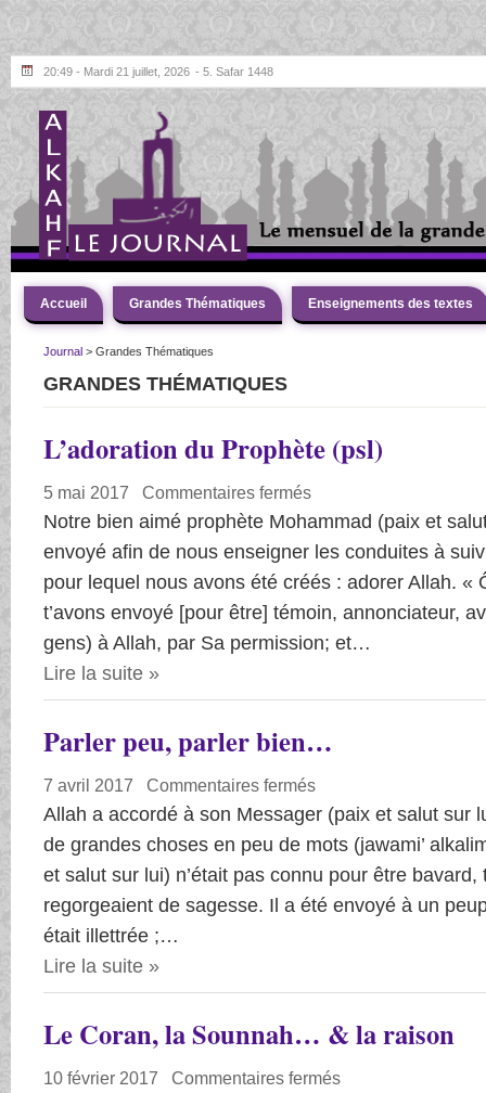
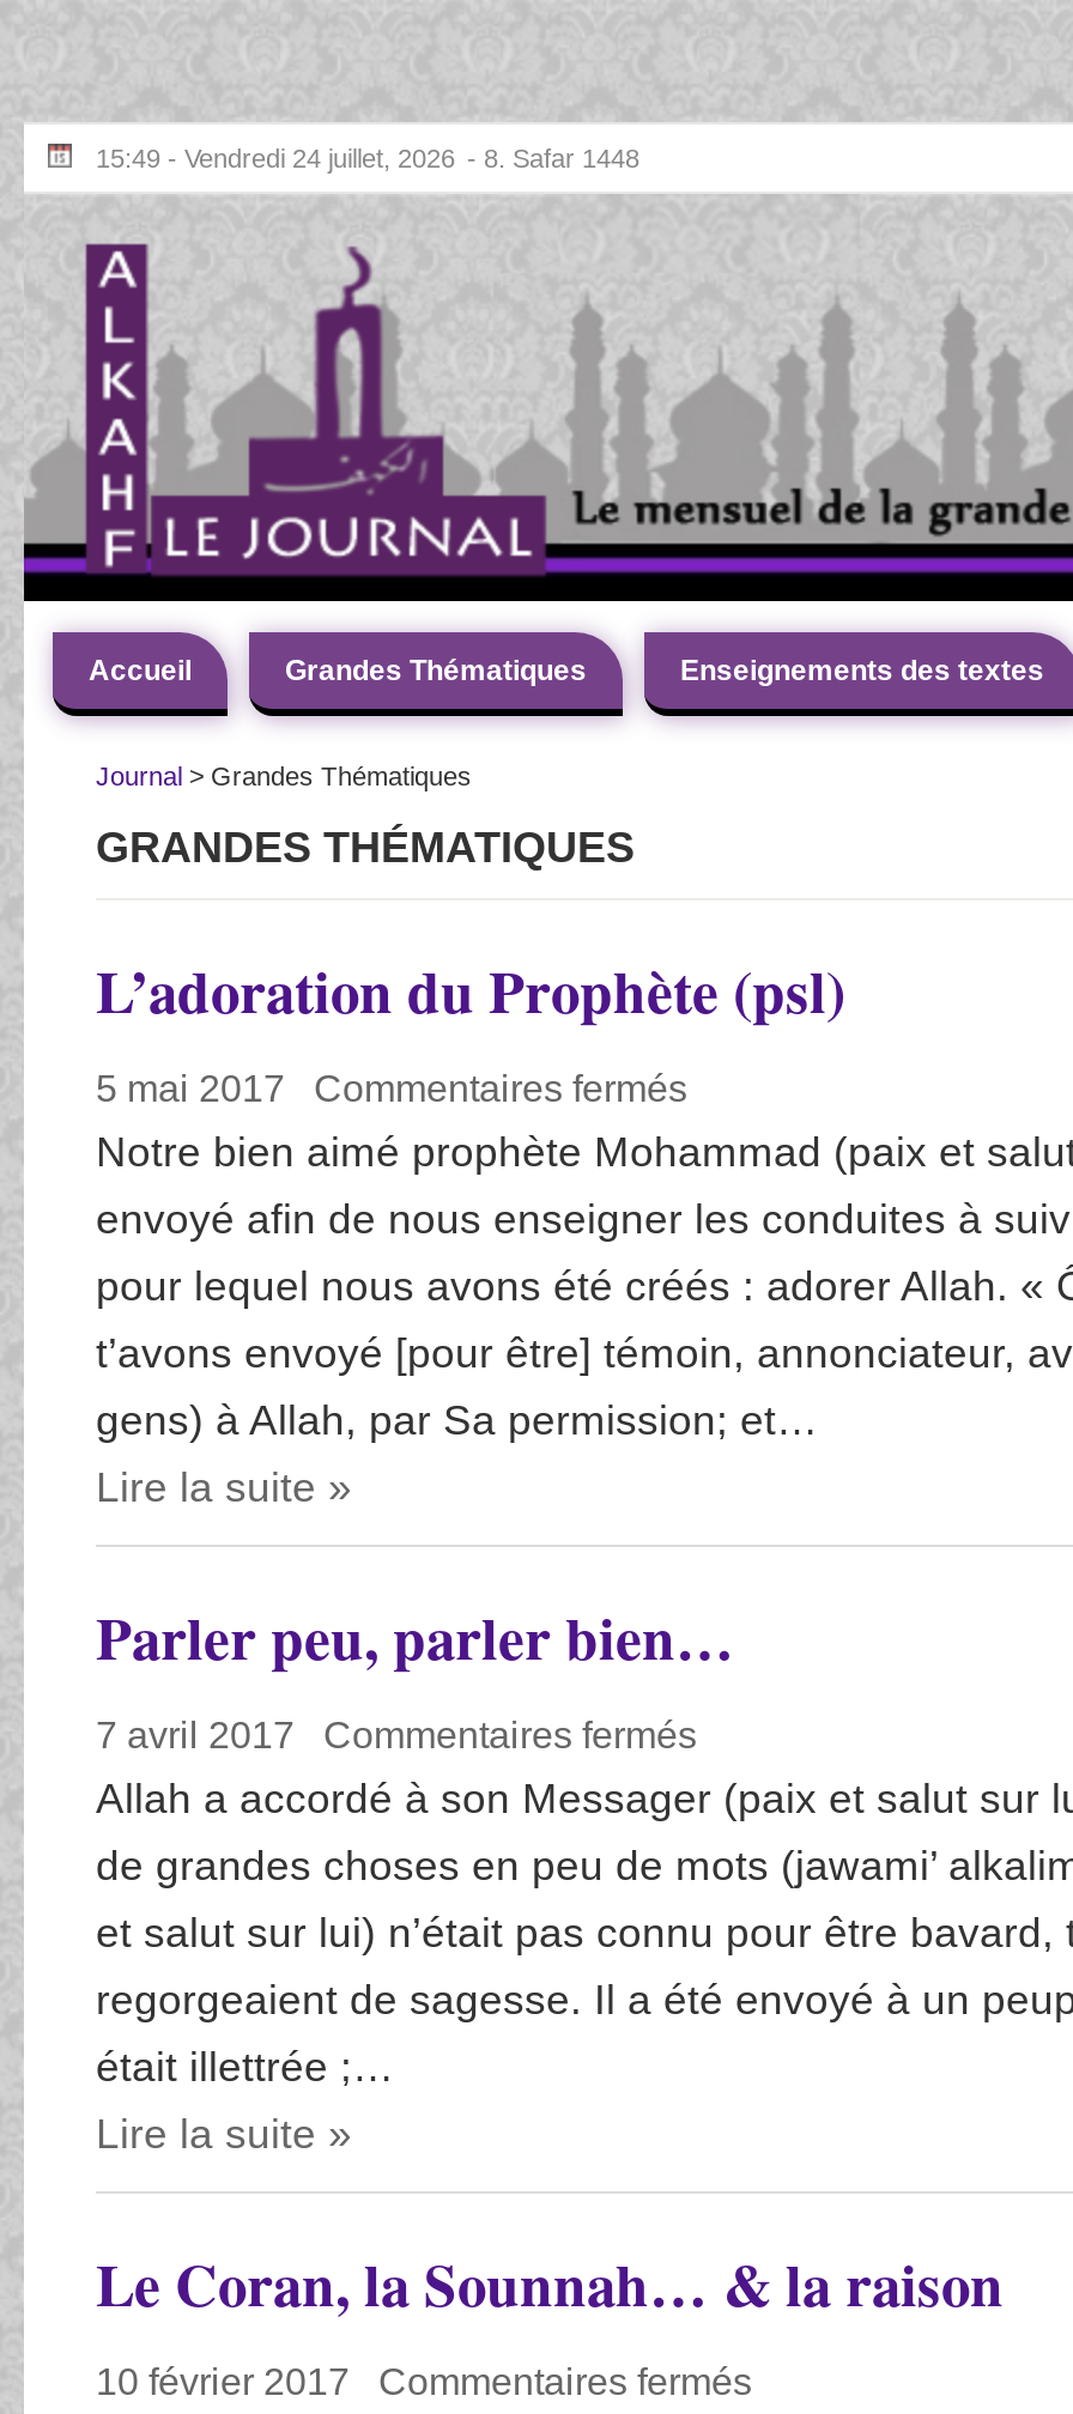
[43,65,273,78] 20:49 - Mardi 21 juillet, 2026 - 5. Safar 1448 -> [96,144,639,172] 15:49 - Vendredi 24 juillet, 2026 - 8. Safar 1448

